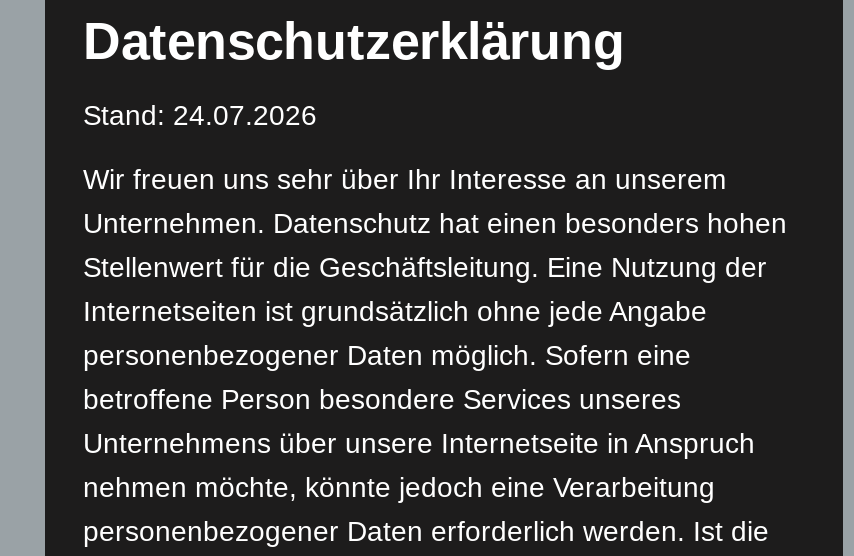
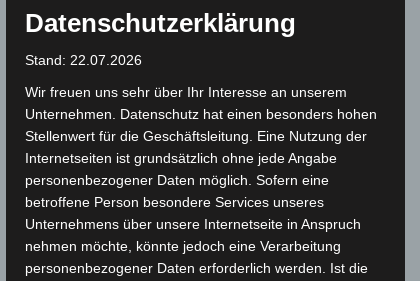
[83,99,317,131] Stand: 24.07.2026 -> [25,52,142,68] Stand: 22.07.2026

